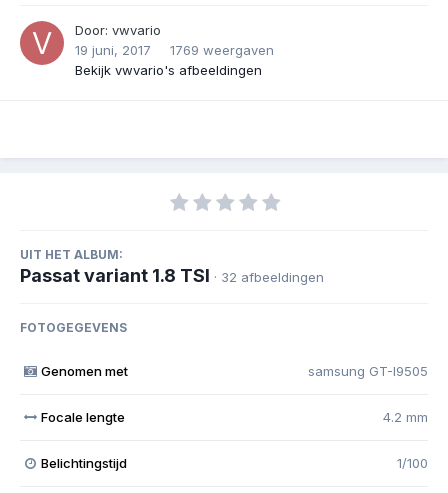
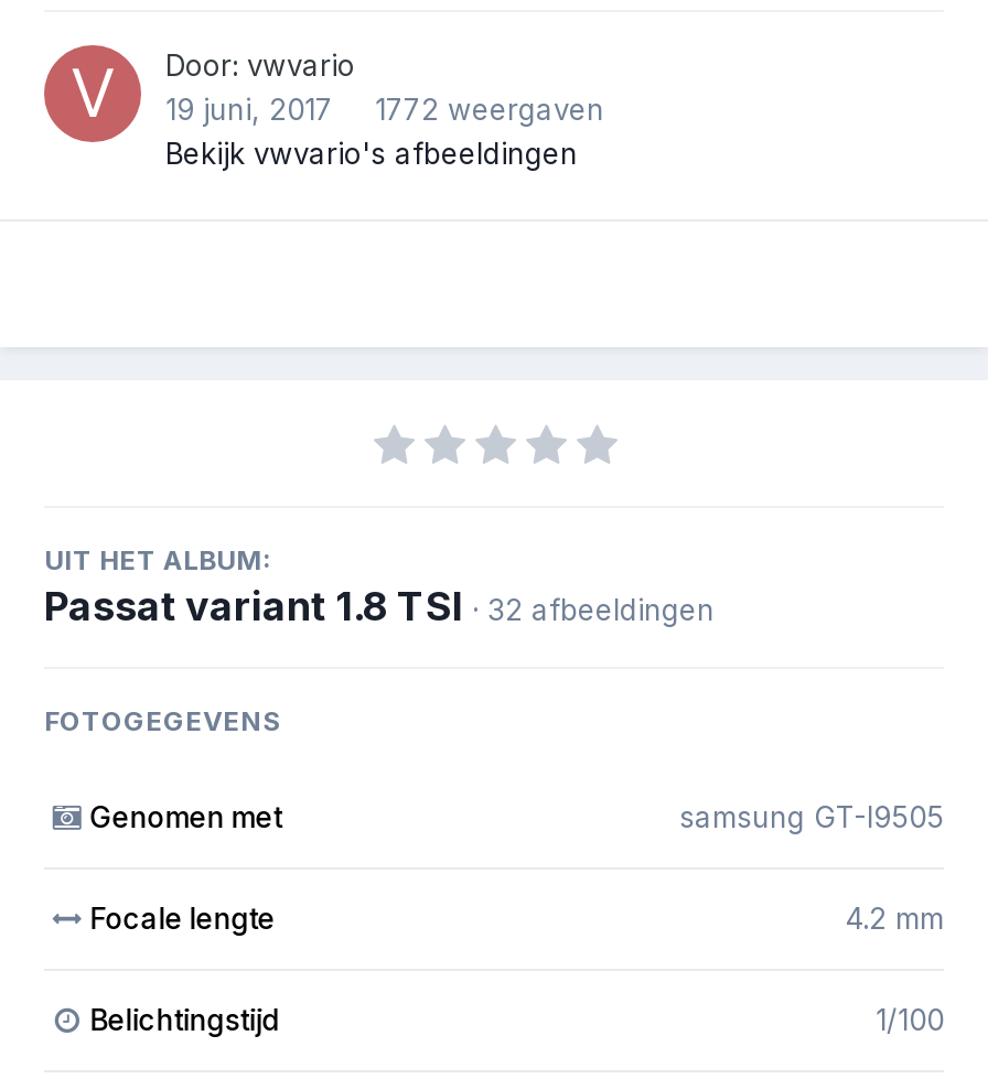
[75,42,274,58] 19 juni, 2017 1769 weergaven -> [165,92,604,127] 19 juni, 2017 1772 weergaven

